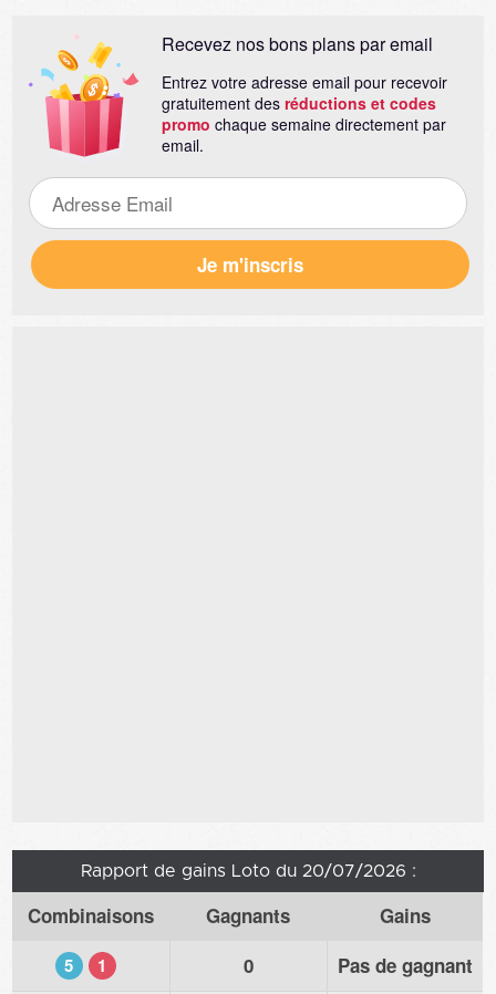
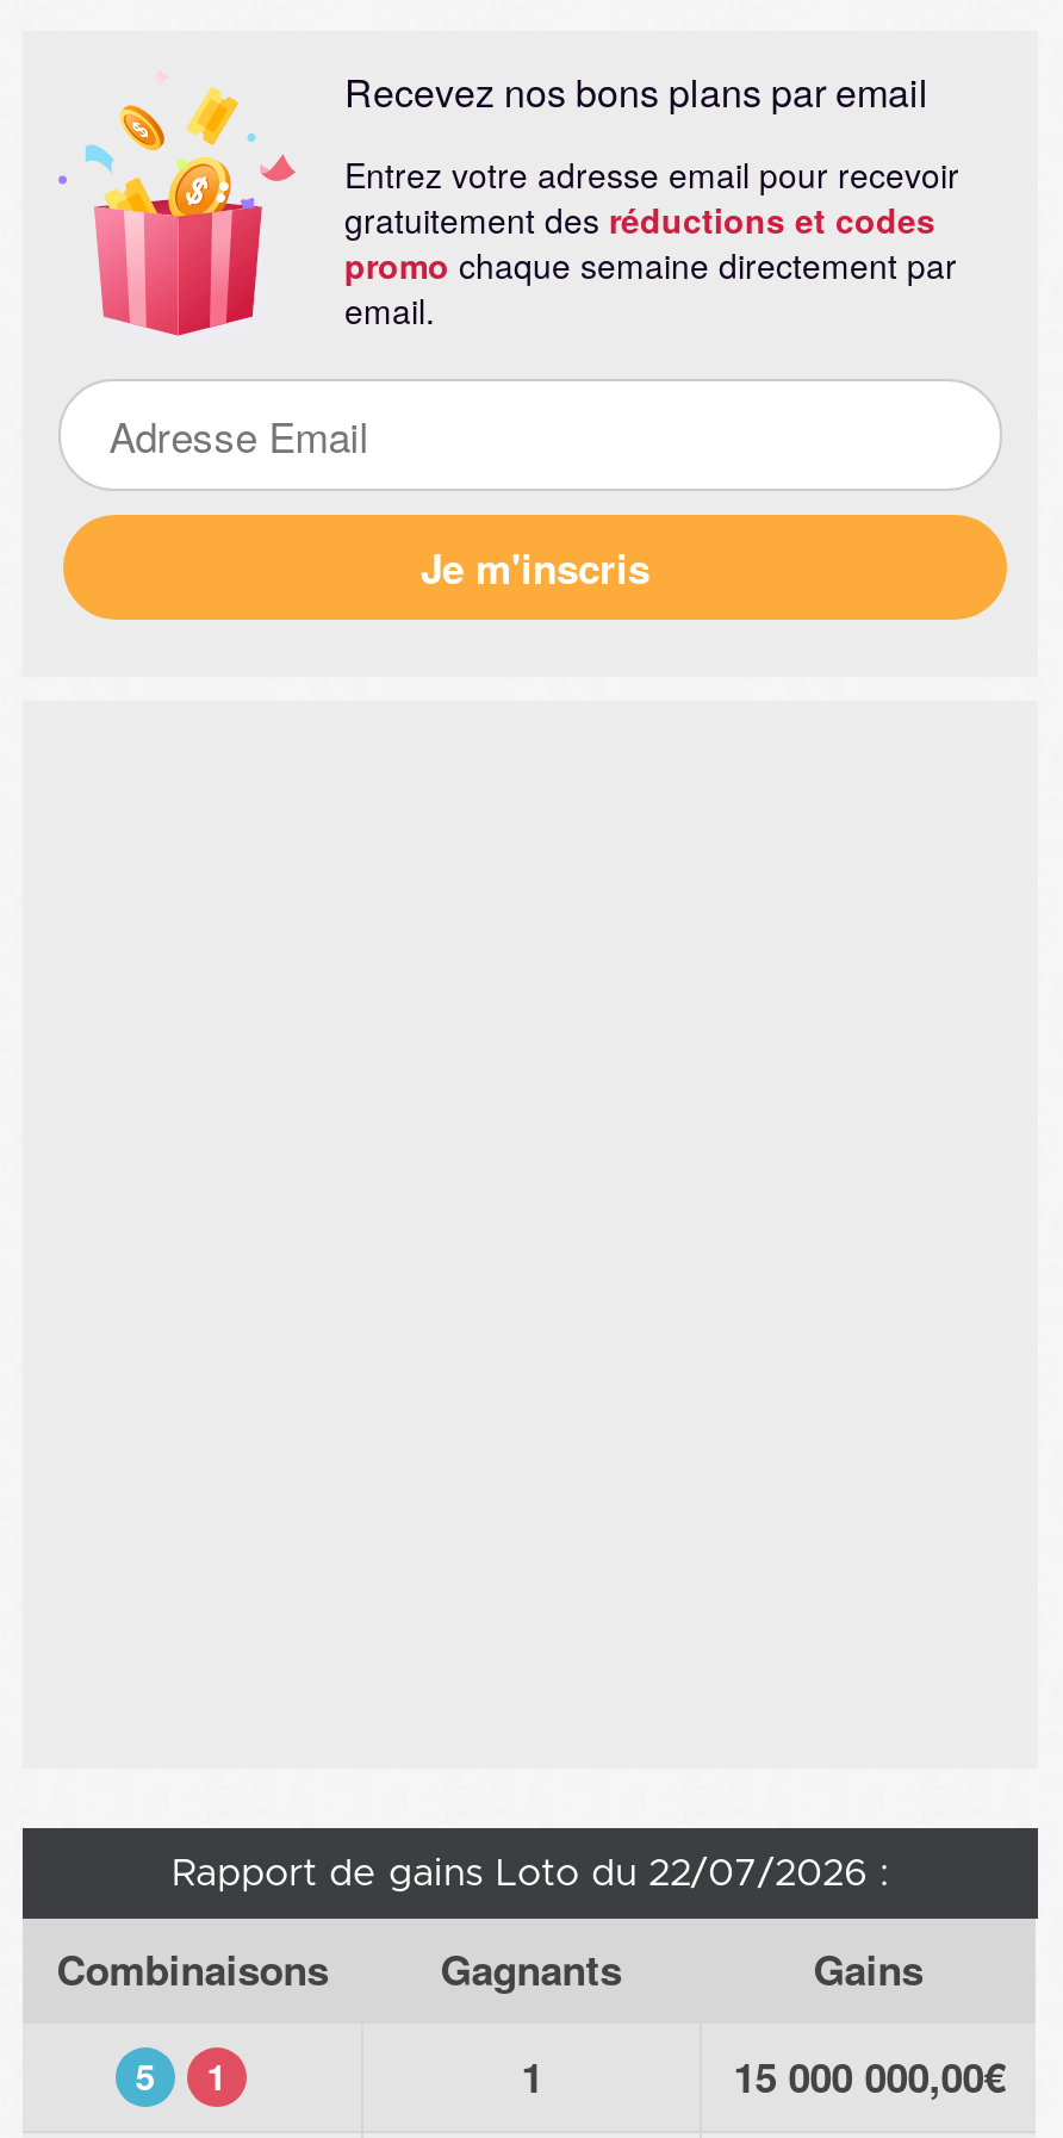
[80,862,416,880] Rapport de gains Loto du 20/07/2026 : -> [172,1854,889,1892] Rapport de gains Loto du 22/07/2026 :
[244,952,473,978] 0 | Pas de gagnant -> [521,2047,1005,2104] 1 | 15 000 000,00€

